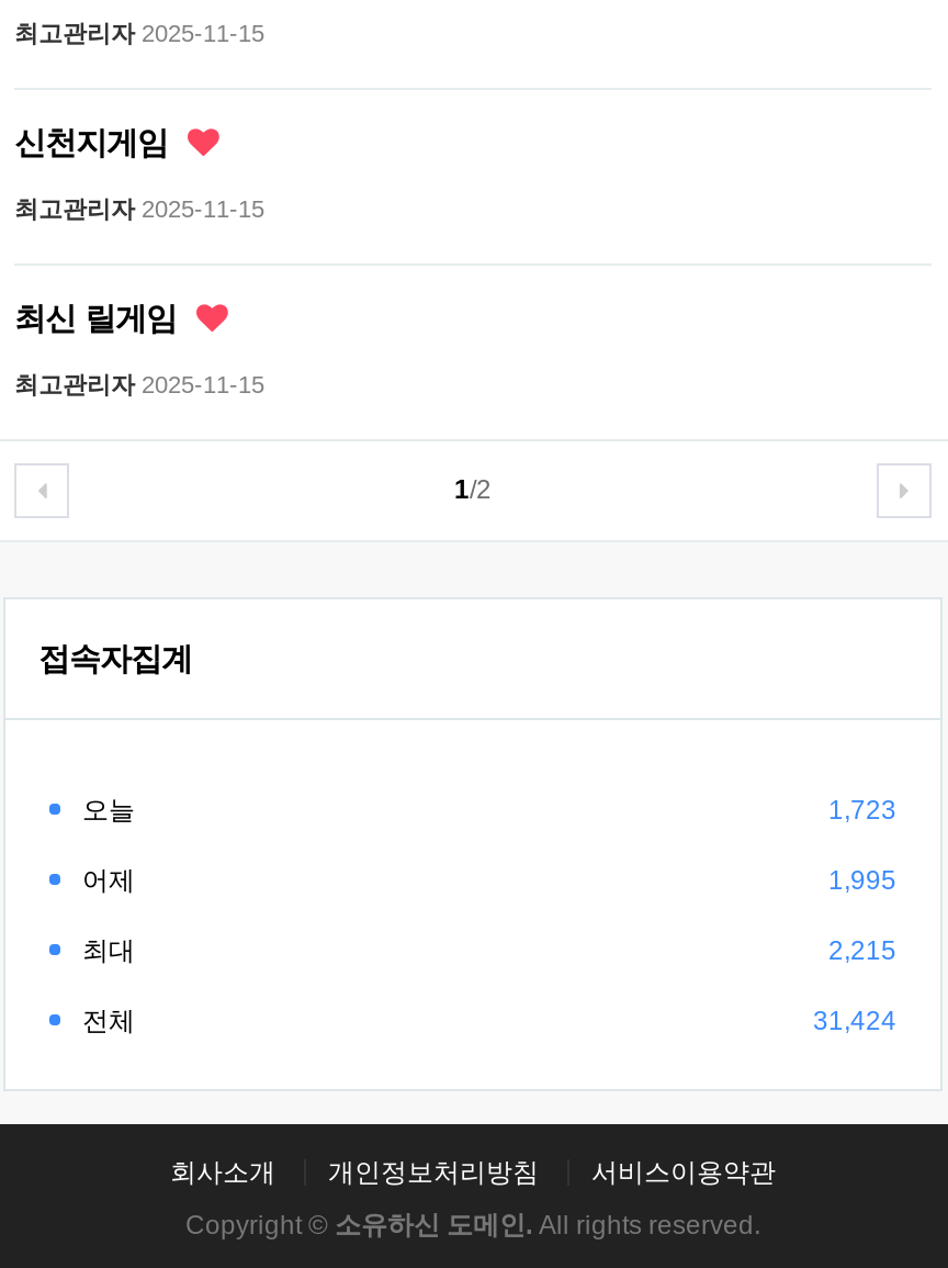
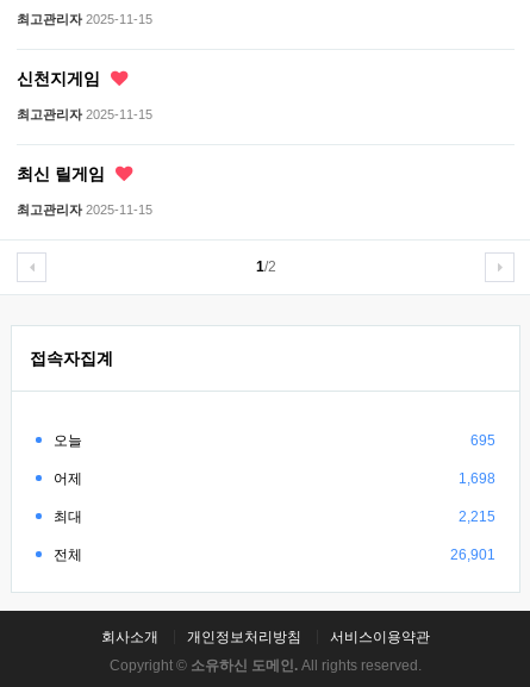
[828,795,896,826] 1,723 -> [470,432,495,449] 695
[828,865,896,896] 1,995 -> [459,470,495,487] 1,698
[813,1006,896,1036] 31,424 -> [450,547,495,563] 26,901

